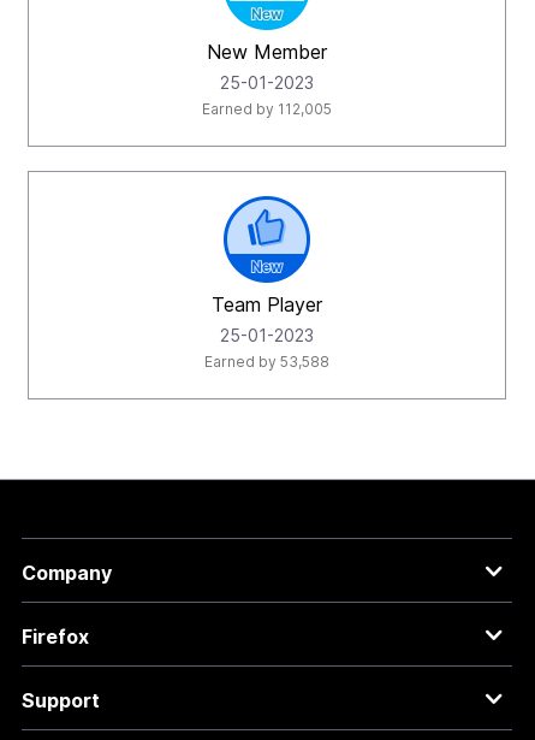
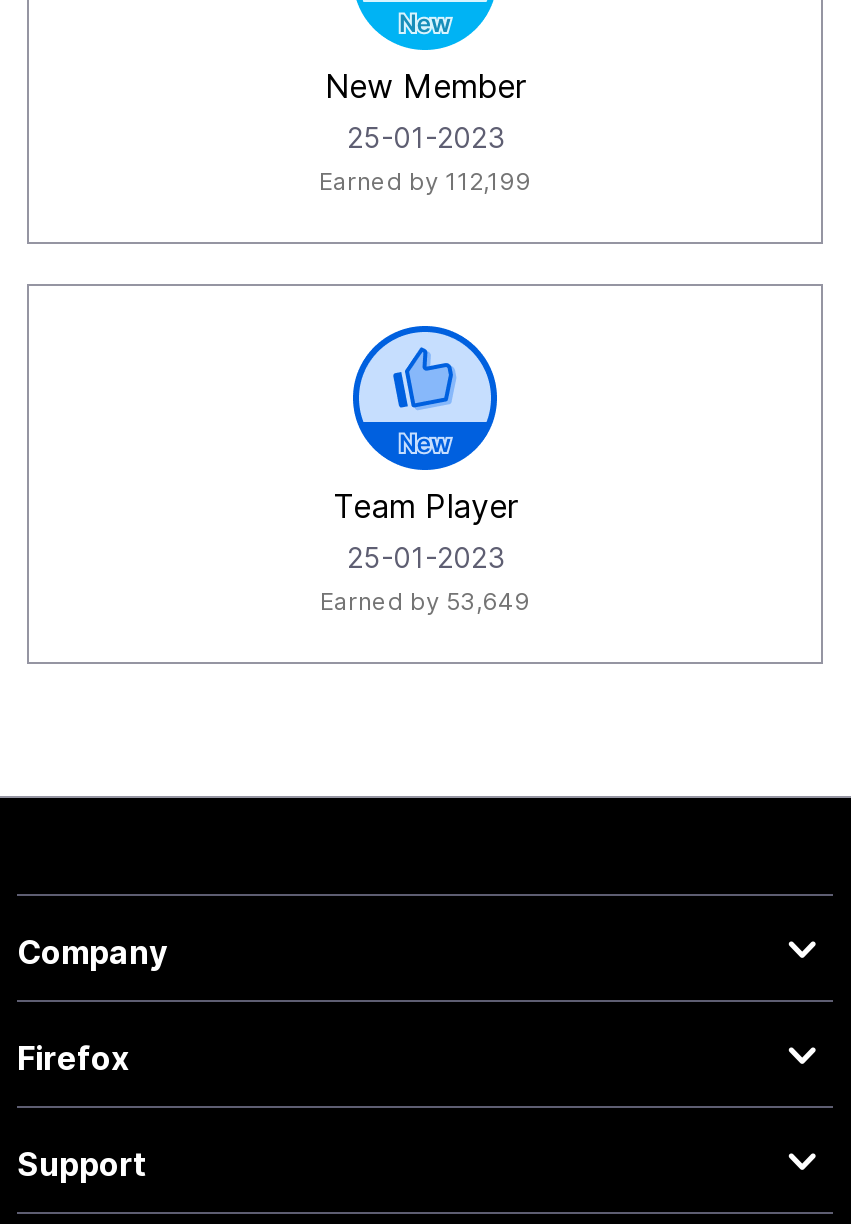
[202,100,332,118] Earned by 112,005 -> [319,166,531,196] Earned by 112,199
[204,353,329,371] Earned by 53,588 -> [320,586,530,616] Earned by 53,649

